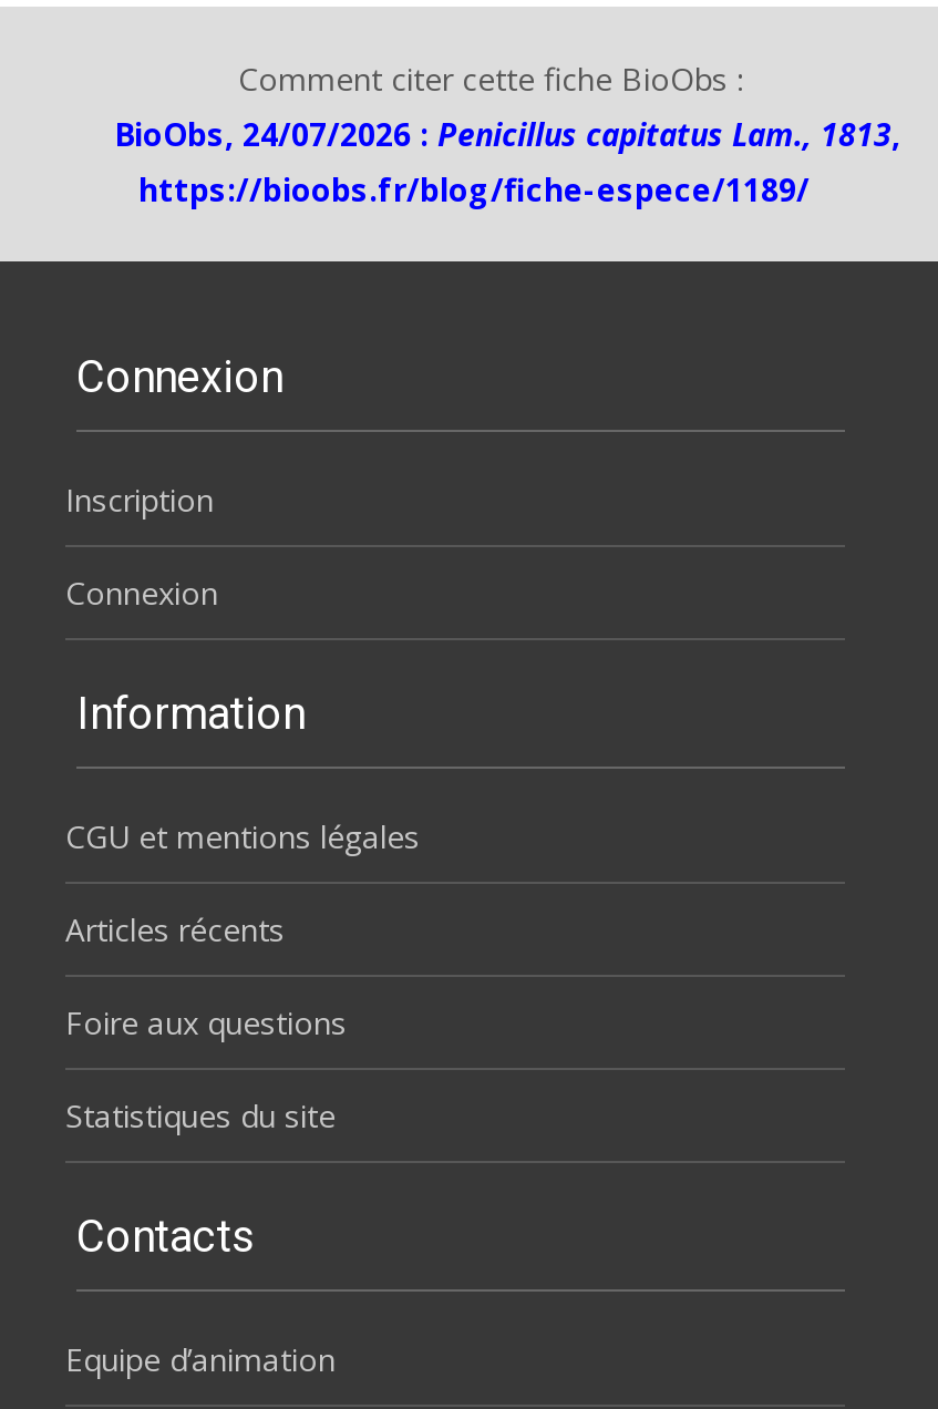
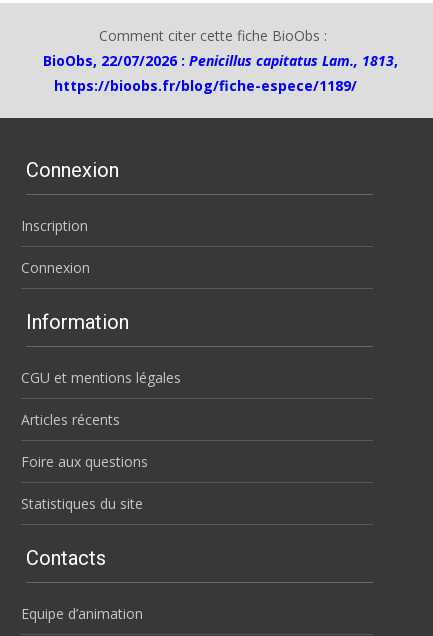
[114,113,900,155] BioObs, 24/07/2026 : Penicillus capitatus Lam., 1813, -> [43,51,398,70] BioObs, 22/07/2026 : Penicillus capitatus Lam., 1813,

